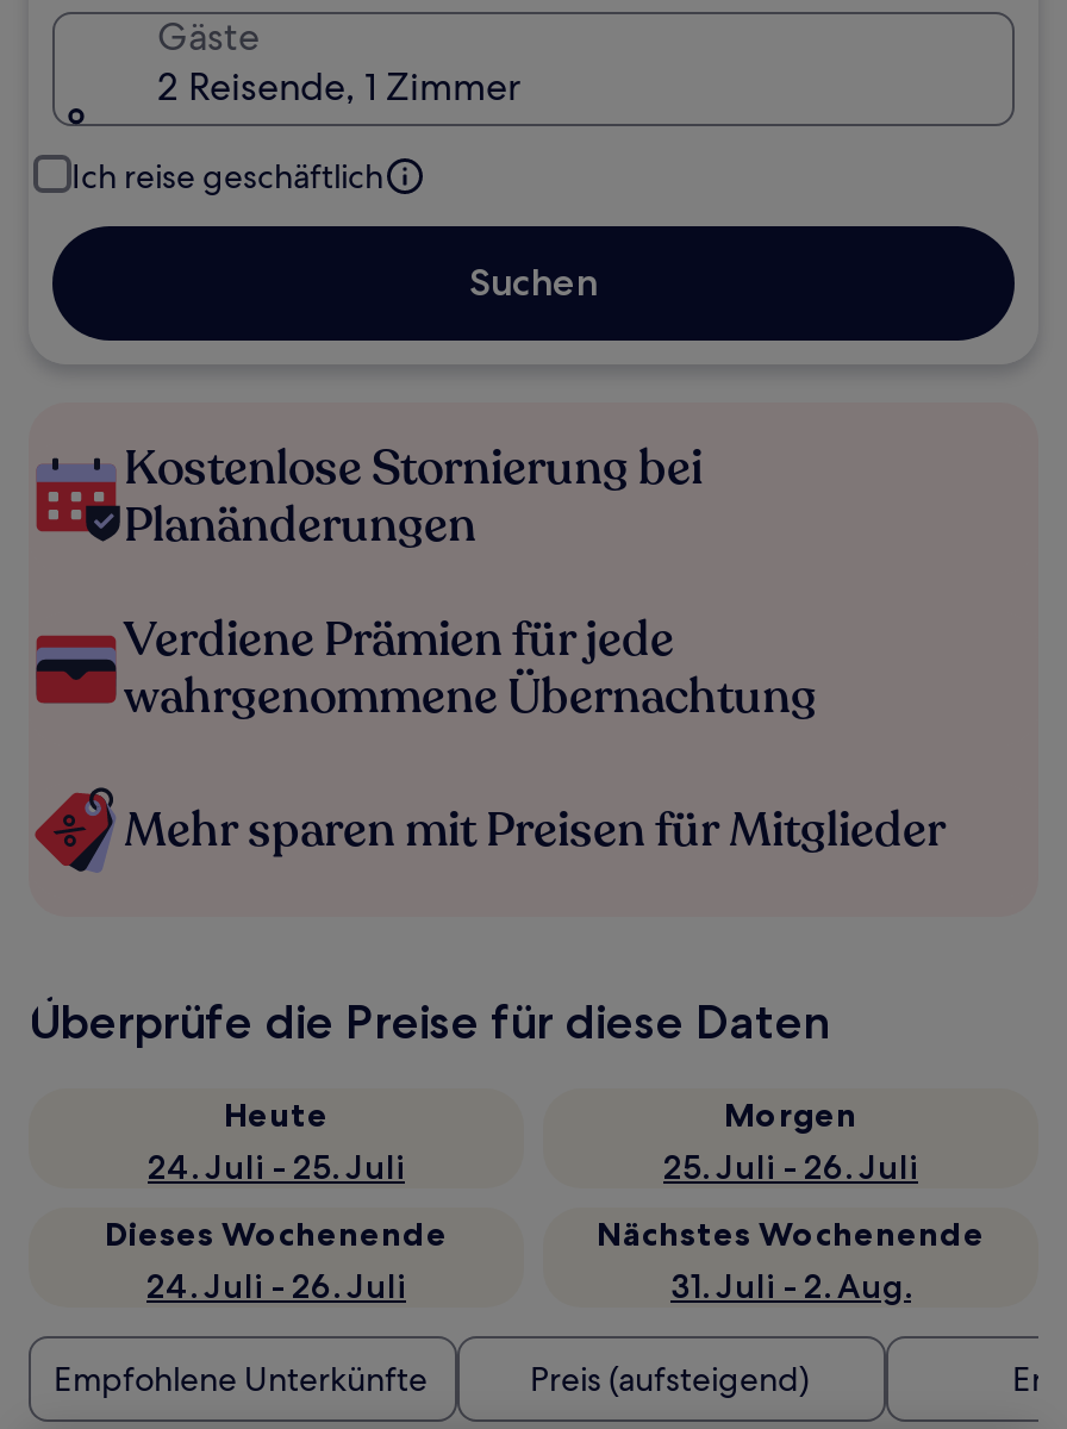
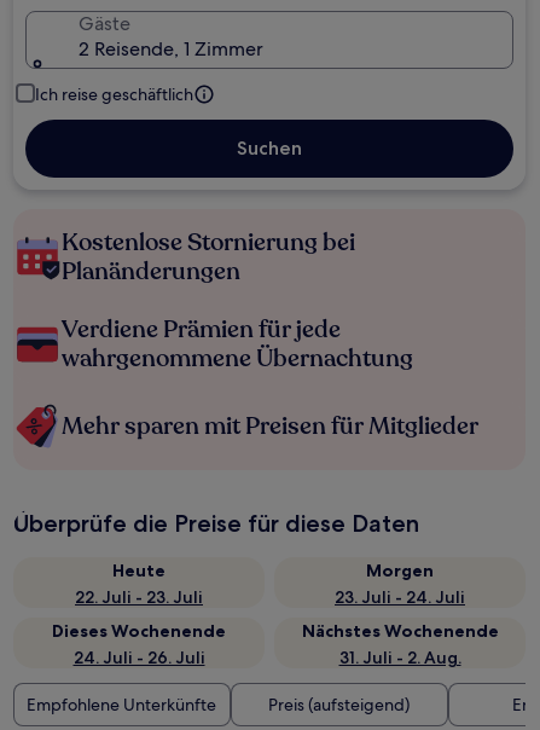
[148,1146,405,1188] 24. Juli - 25. Juli -> [75,586,203,608] 22. Juli - 23. Juli
[663,1146,918,1188] 25. Juli - 26. Juli -> [335,586,465,608] 23. Juli - 24. Juli

